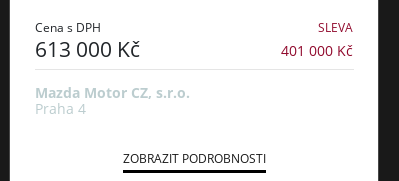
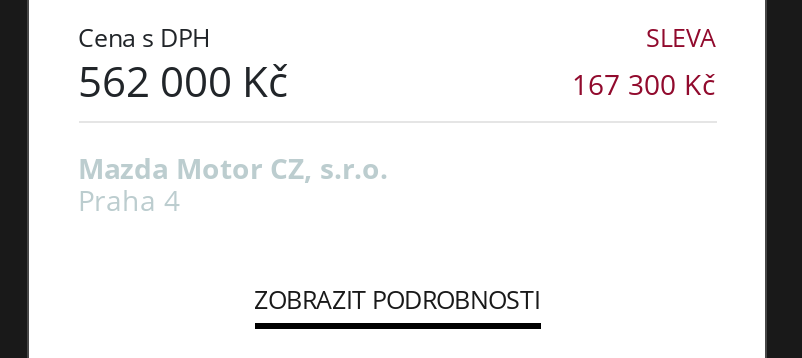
[34,35,139,63] 613 000 Kč -> [78,53,288,109] 562 000 Kč
[281,41,353,60] 401 000 Kč -> [572,65,716,103] 167 300 Kč

